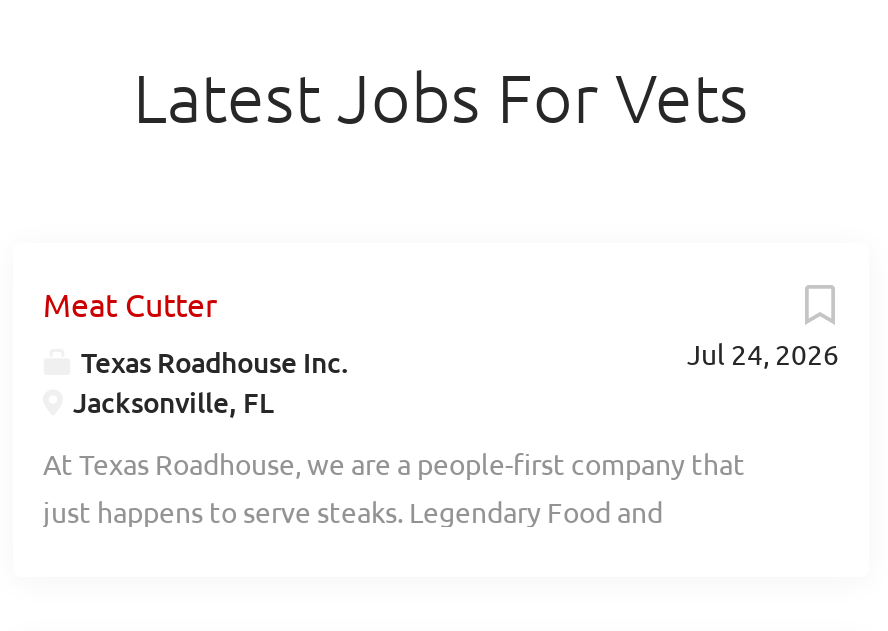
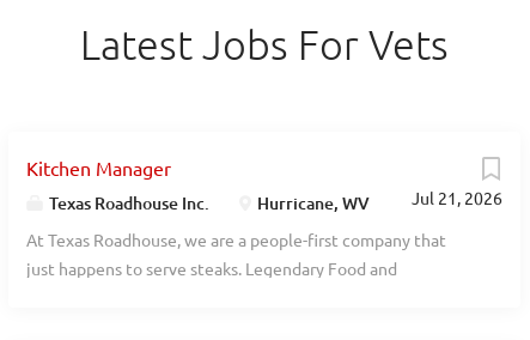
[43,283,217,323] Meat Cutter -> [26,156,171,180] Kitchen Manager
[687,335,839,371] Jul 24, 2026 -> [412,187,502,208] Jul 21, 2026
[67,383,273,421] Jacksonville, FL -> [254,192,370,214] Hurricane, WV

